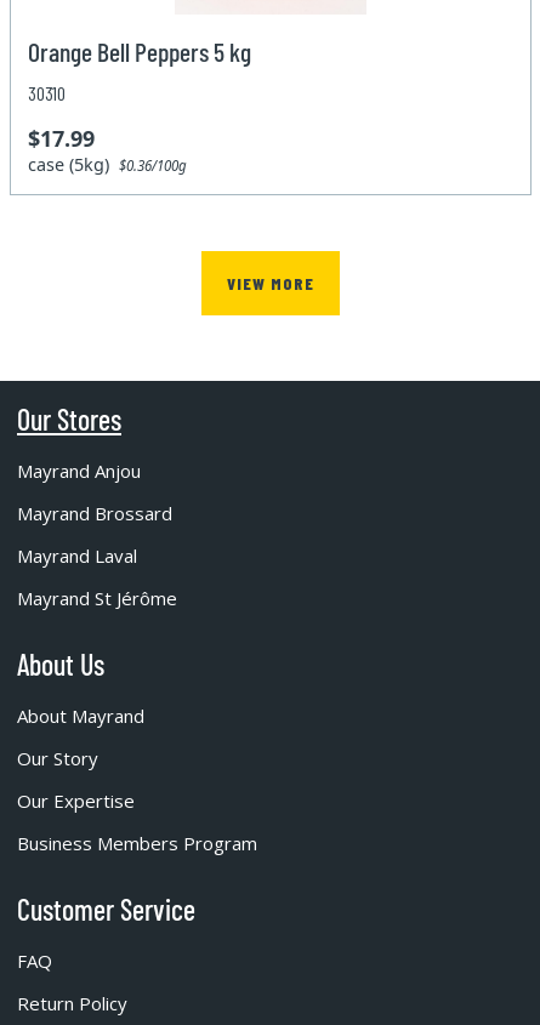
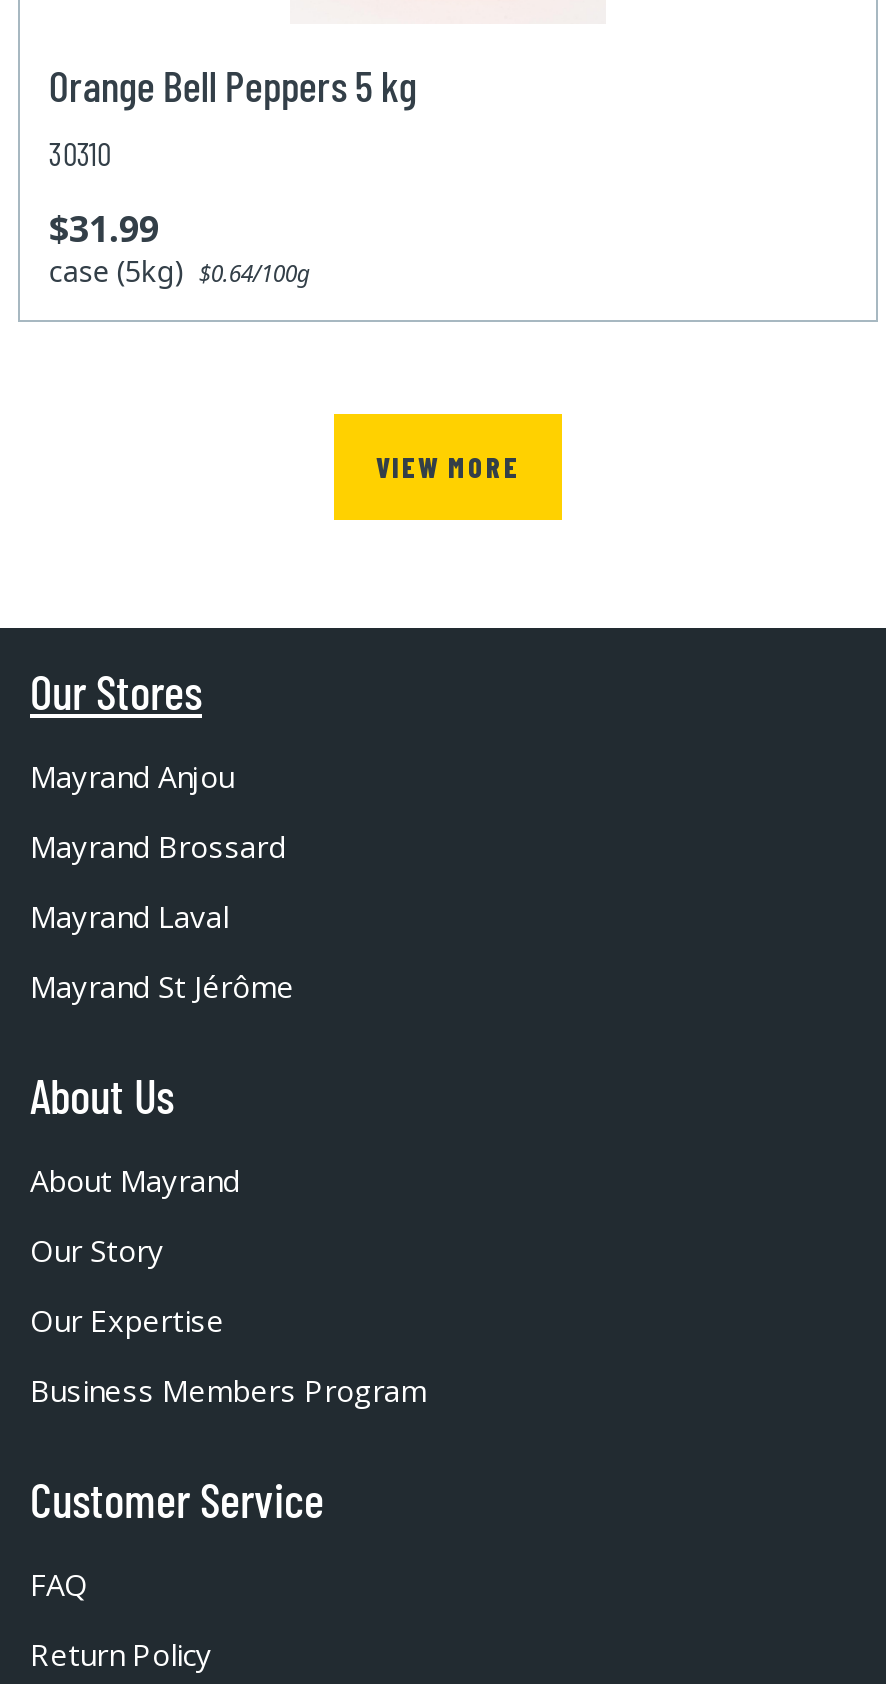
[28,123,95,152] $17.99 -> [49,203,159,251] $31.99
[28,152,187,176] case (5kg) $0.36/100g -> [49,251,311,289] case (5kg) $0.64/100g

